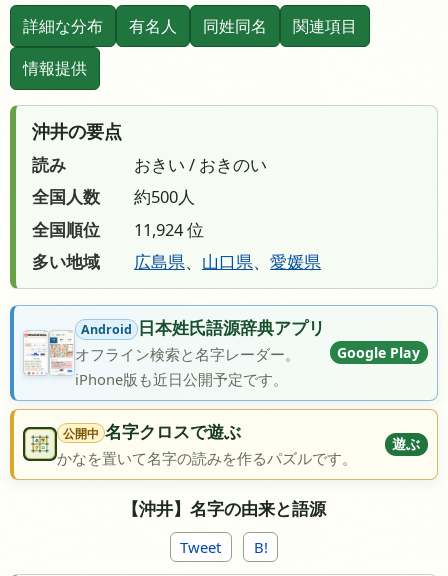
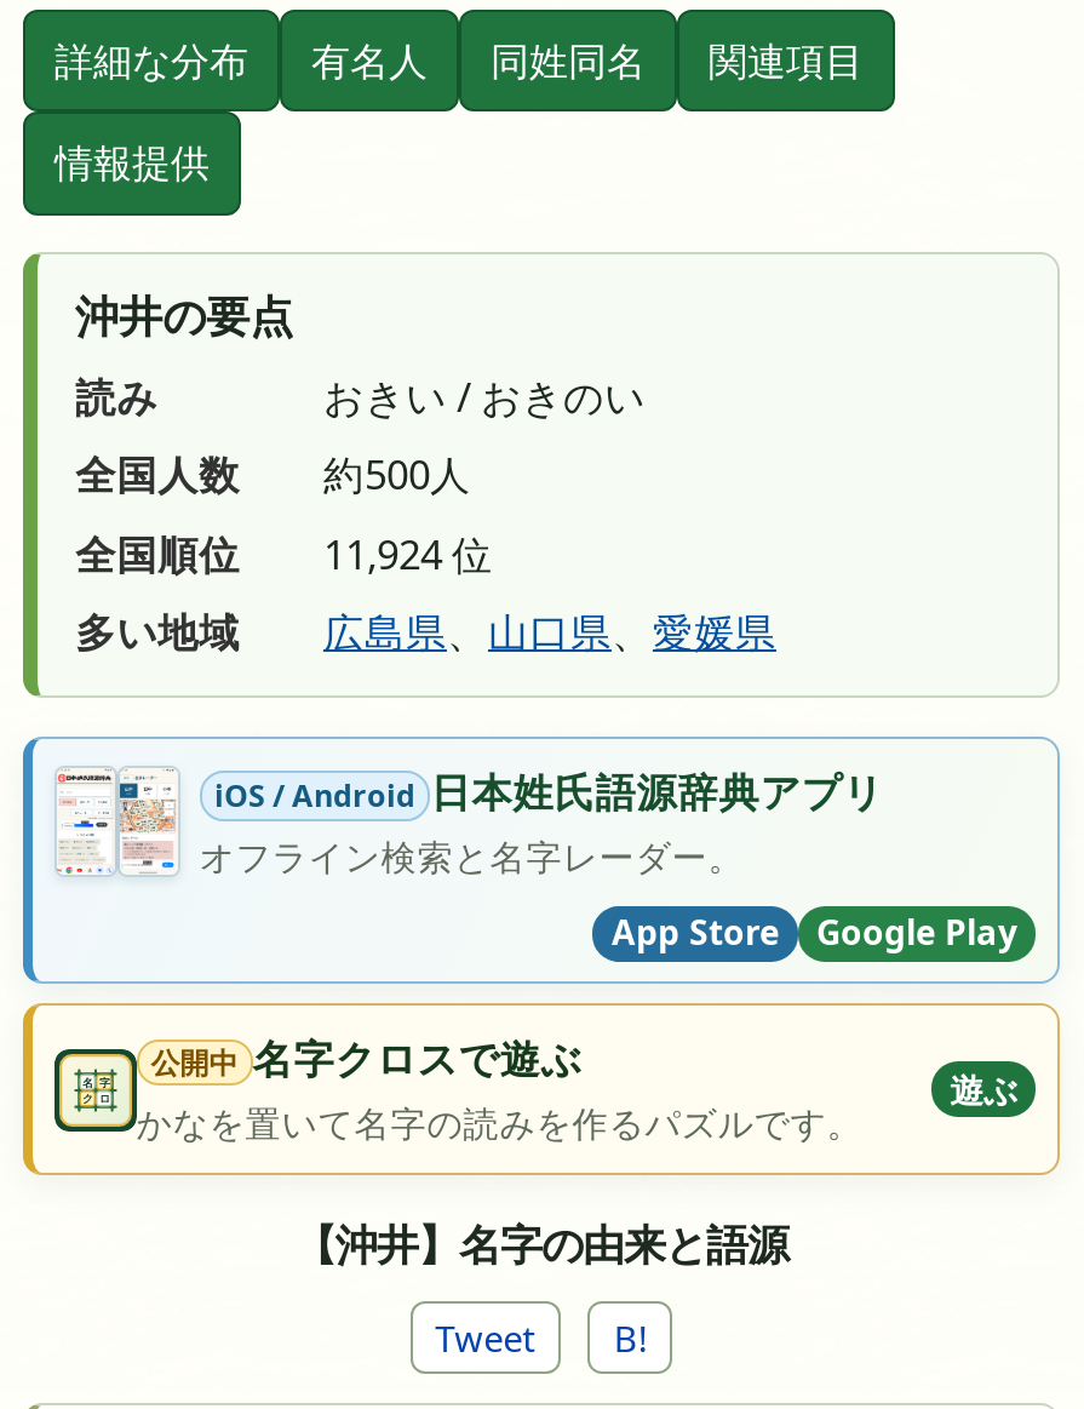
[24,316,325,376] [image] | Android 日本姓氏語源辞典アプリ -> [55,763,884,894] [image] | iOS / Android 日本姓氏語源辞典アプリ
moved [337,343,420,362] -> [816,910,1017,956]: Google Play
[75,369,288,389] iPhone版も近日公開予定です。 -> [612,910,779,956] App Store

